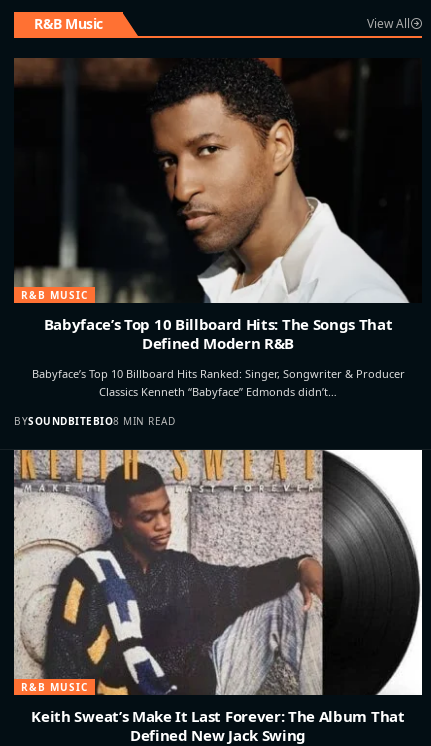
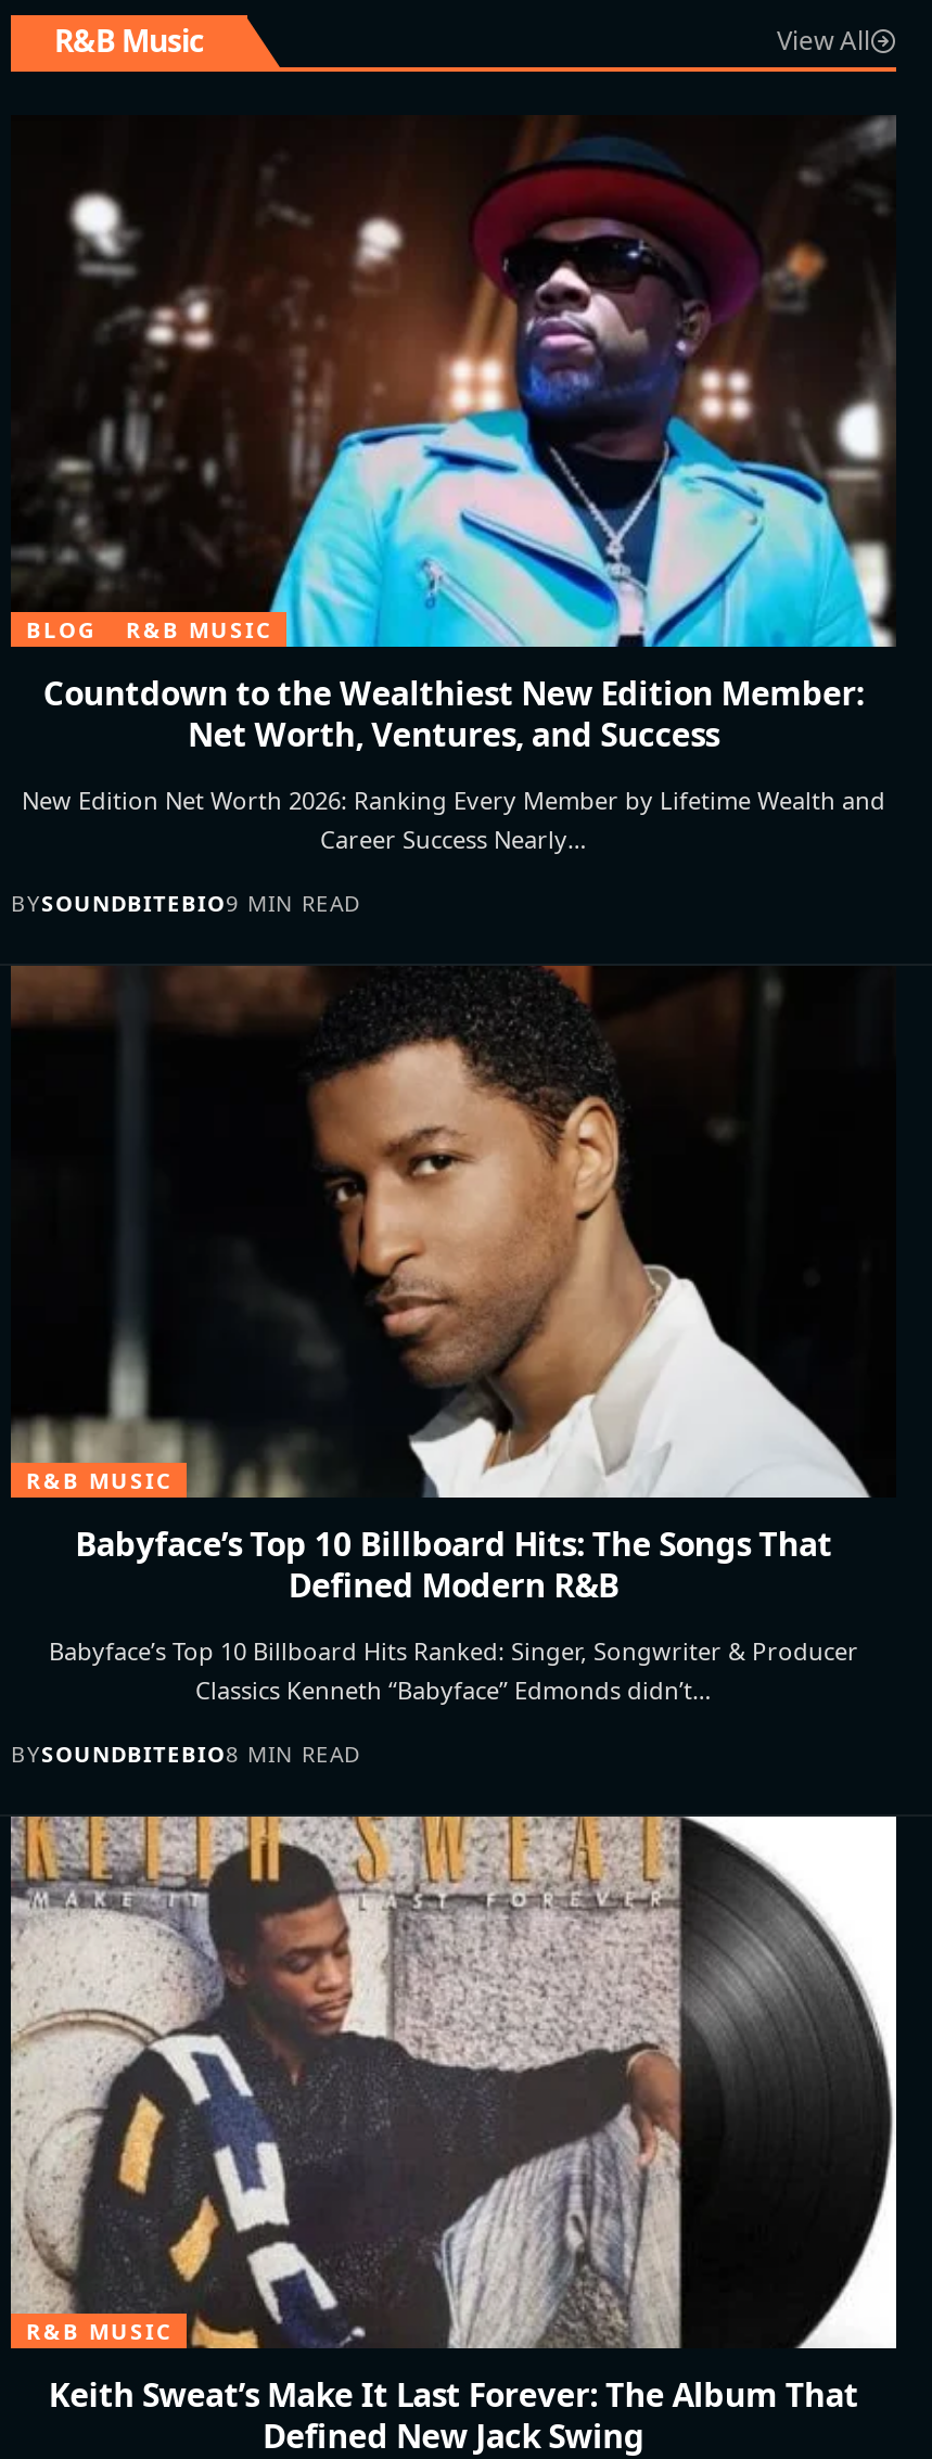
none -> [11,115,896,918] [image] | BLOG | R&B MUSIC | Countdown to the Wealthiest New Edition Member: | Net Worth, Ventures, and Success | New Edition Net Worth 2026: Ranking Every Member by Lifetime Wealth and | Career Success Nearly… | BYSOUNDBITEBIO9 MIN READ

